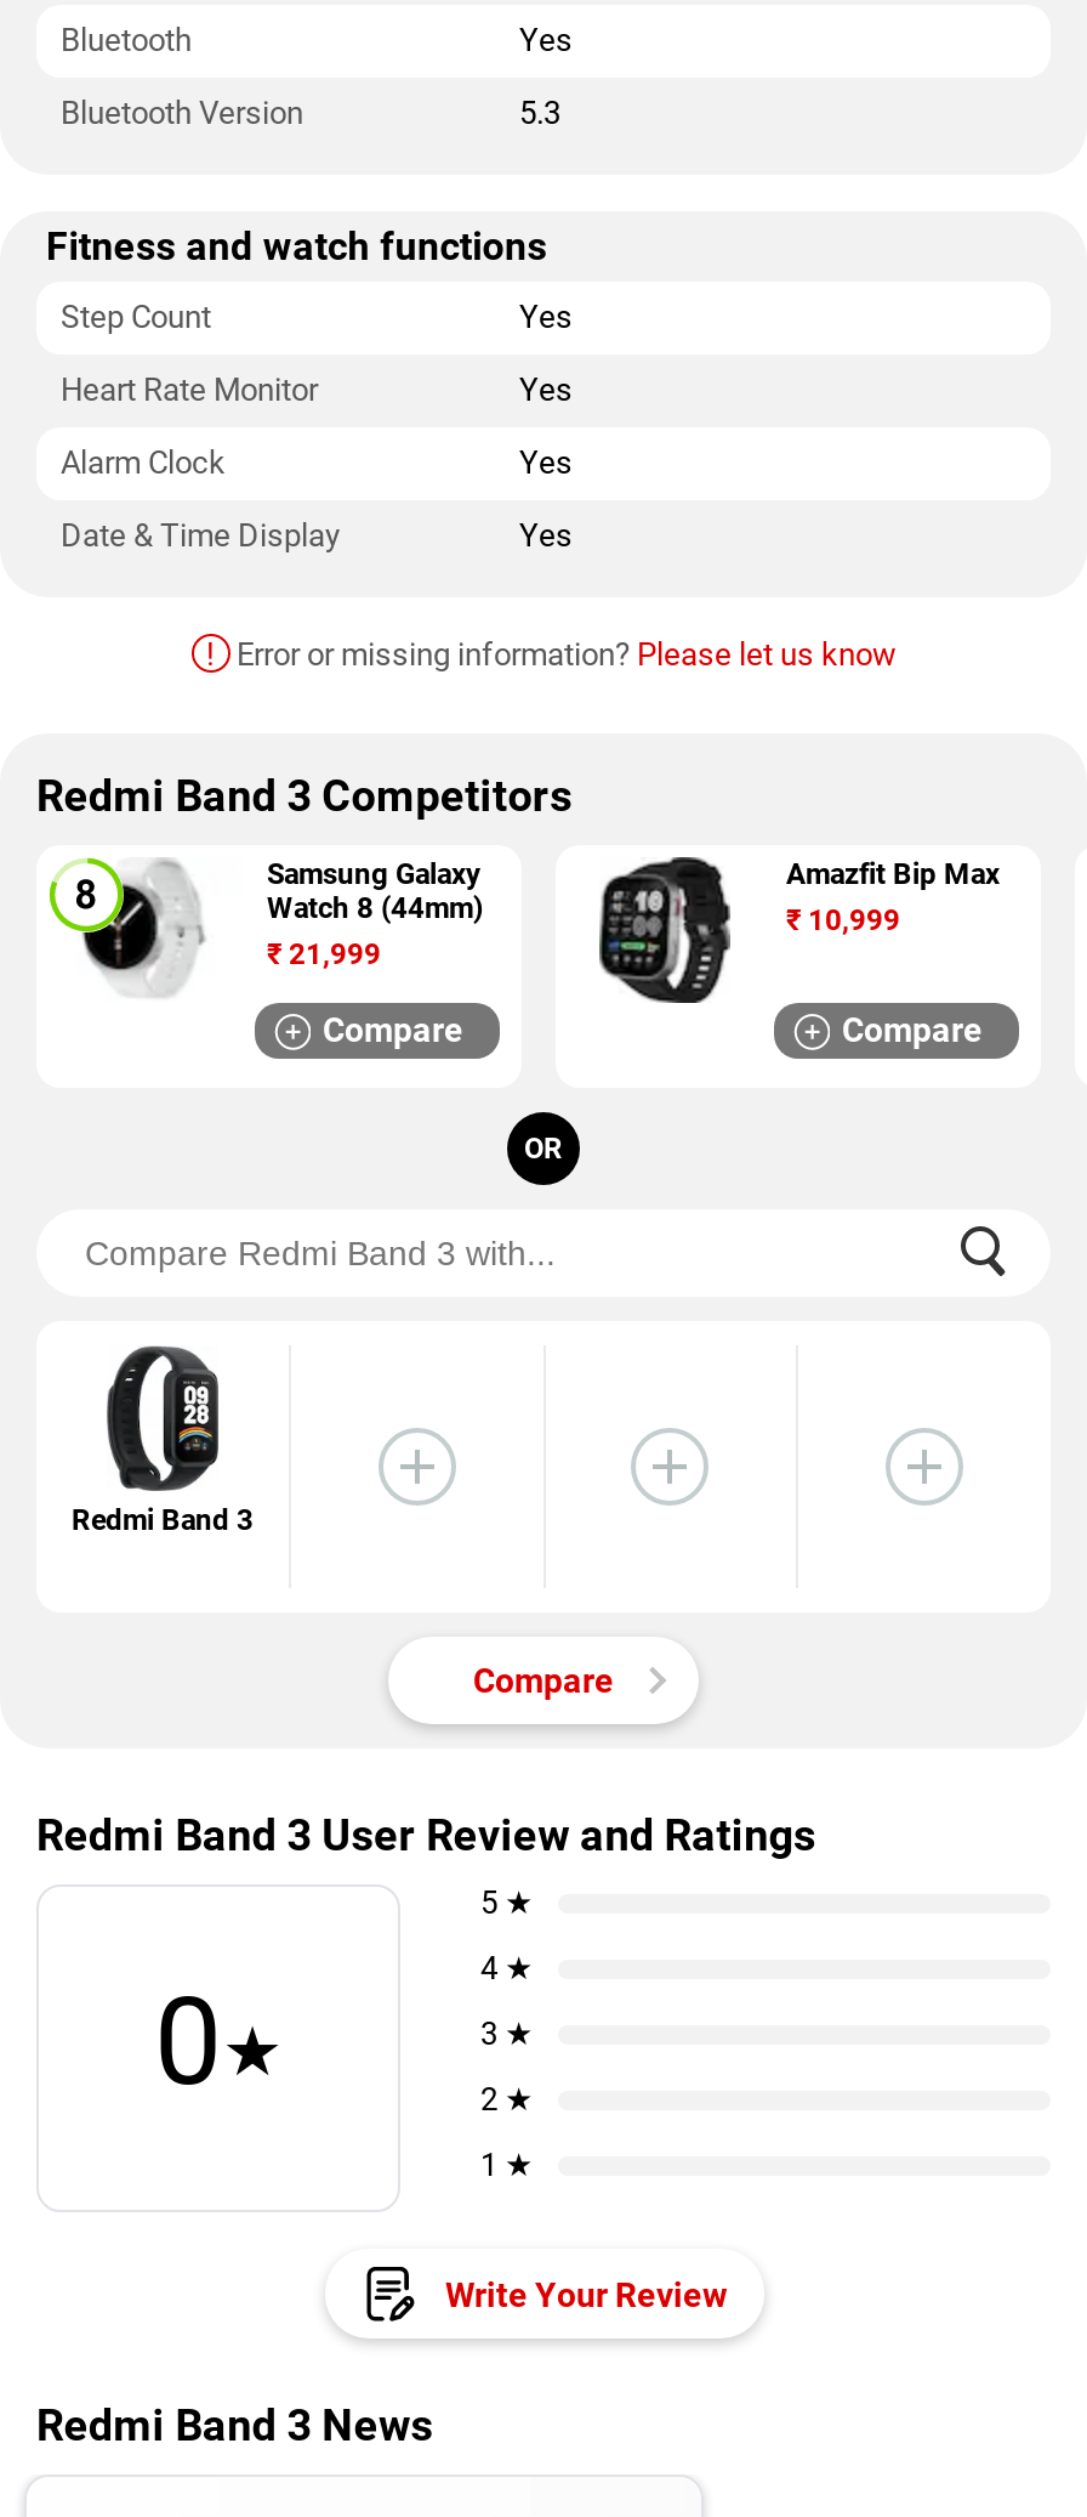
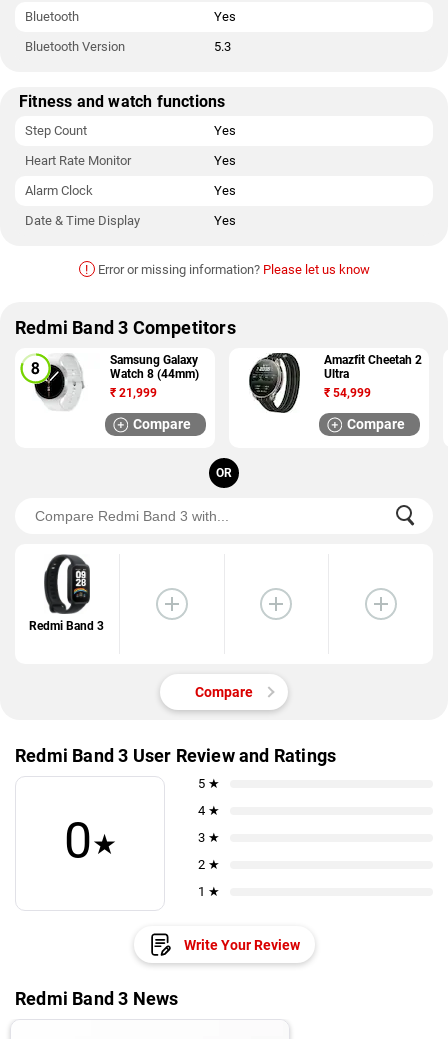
[597,857,1000,1003] [image] | Amazfit Bip Max | ₹10,999 -> [247,353,422,413] [image] | Amazfit Cheetah 2 | Ultra | ₹54,999

